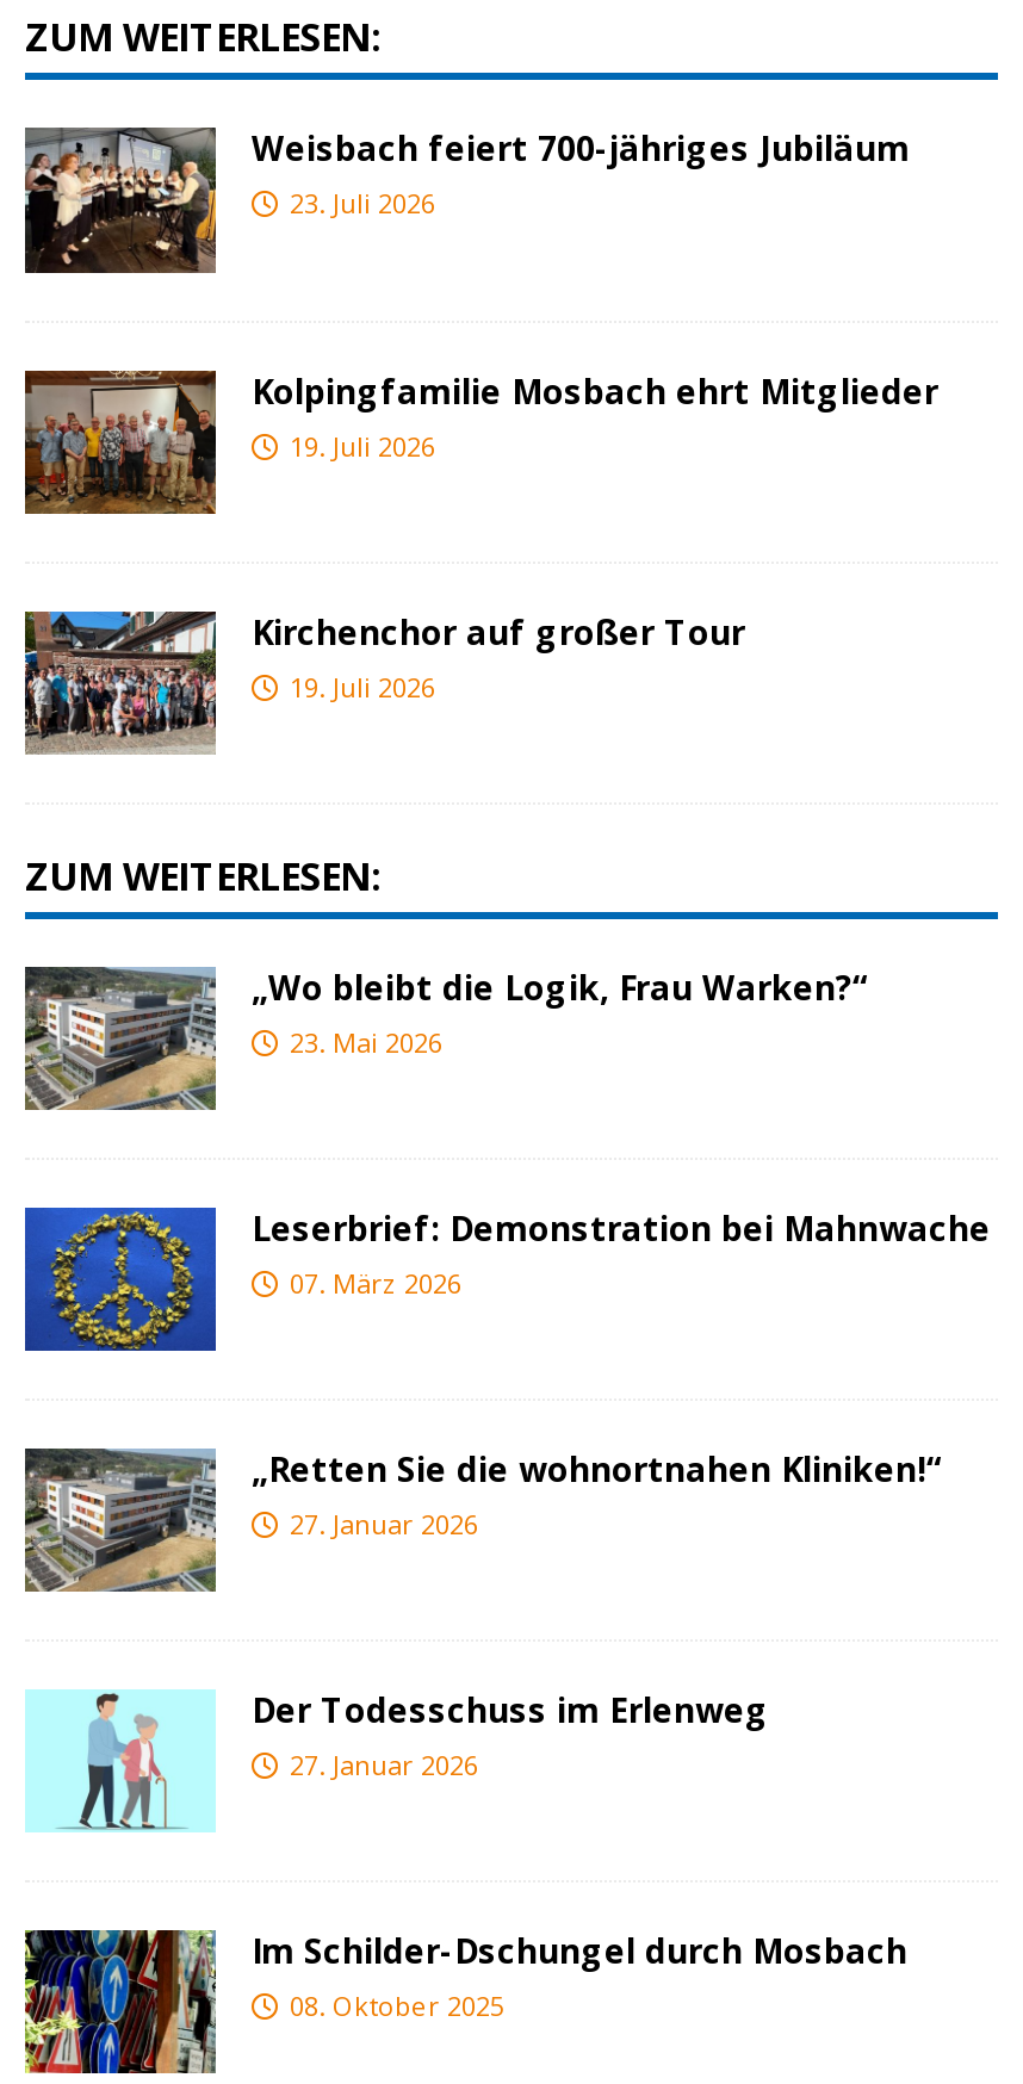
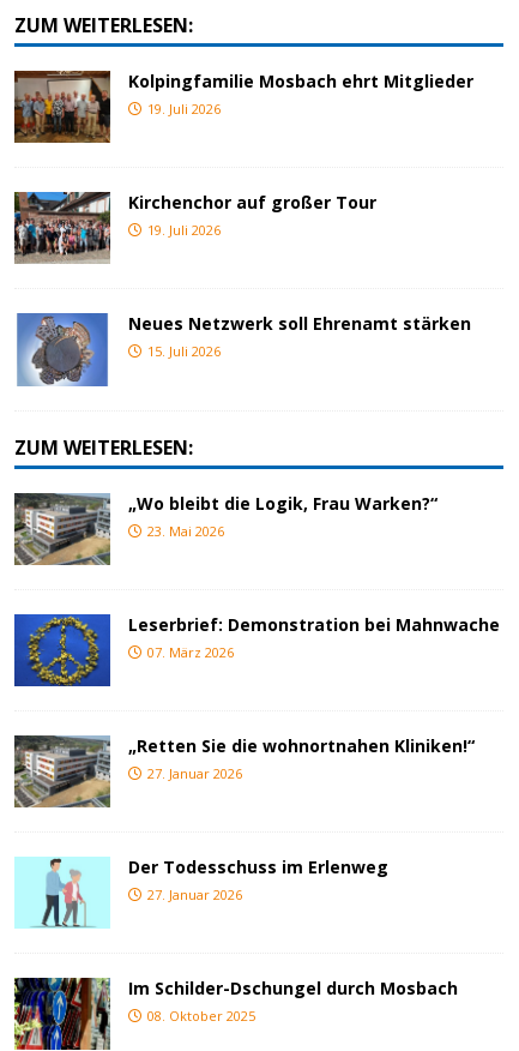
[23,125,910,273] [image] | Weisbach feiert 700-jähriges Jubiläum | 23. Juli 2026 -> none
moved [23,367,938,703] -> [13,70,473,239]: [image] | Kolpingfamilie Mosbach ehrt Mitglieder | 19. Juli 2026 | Kirchenchor auf großer Tour | 19. Juli 2026
none -> [14,312,471,388] [image] | Neues Netzwerk soll Ehrenamt stärken | 15. Juli 2026

